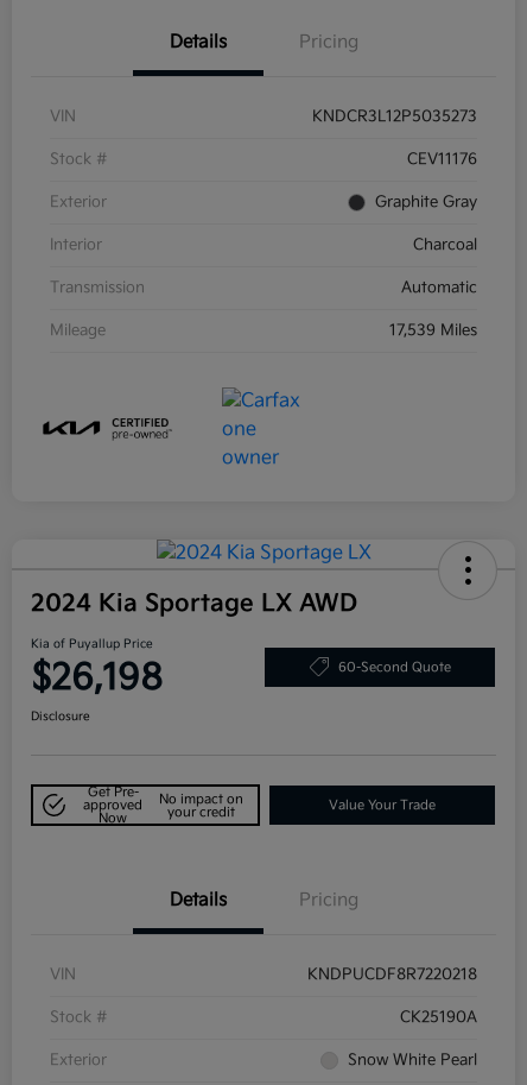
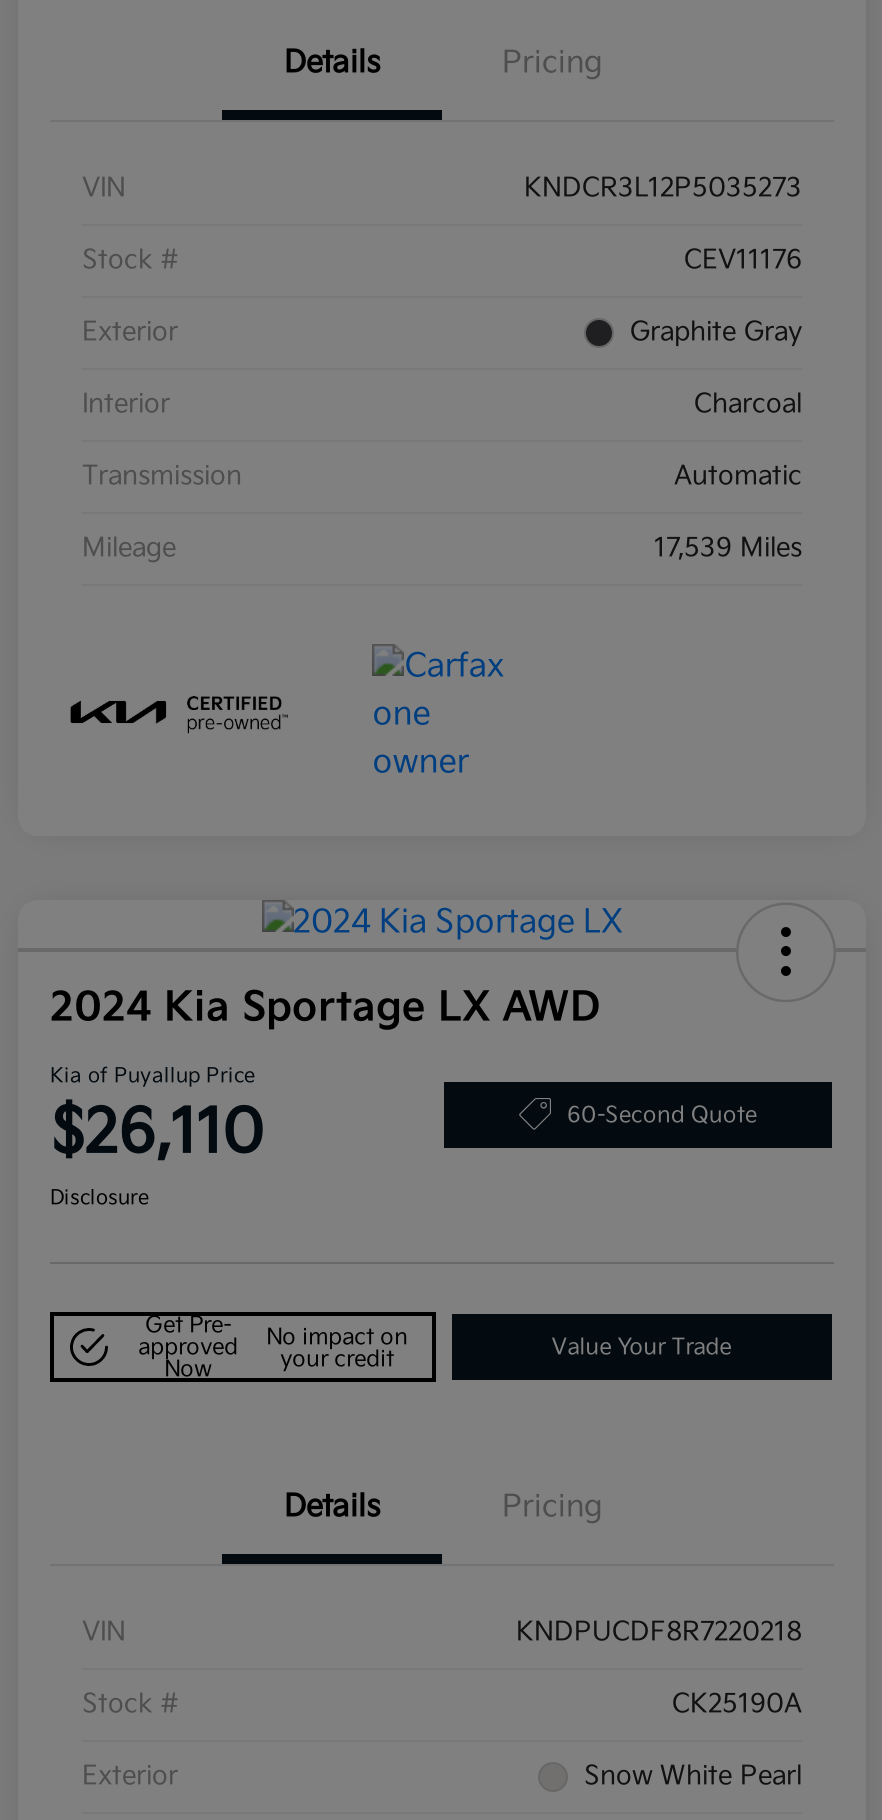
[31,657,163,700] $26,198 -> [50,1098,264,1170] $26,110

